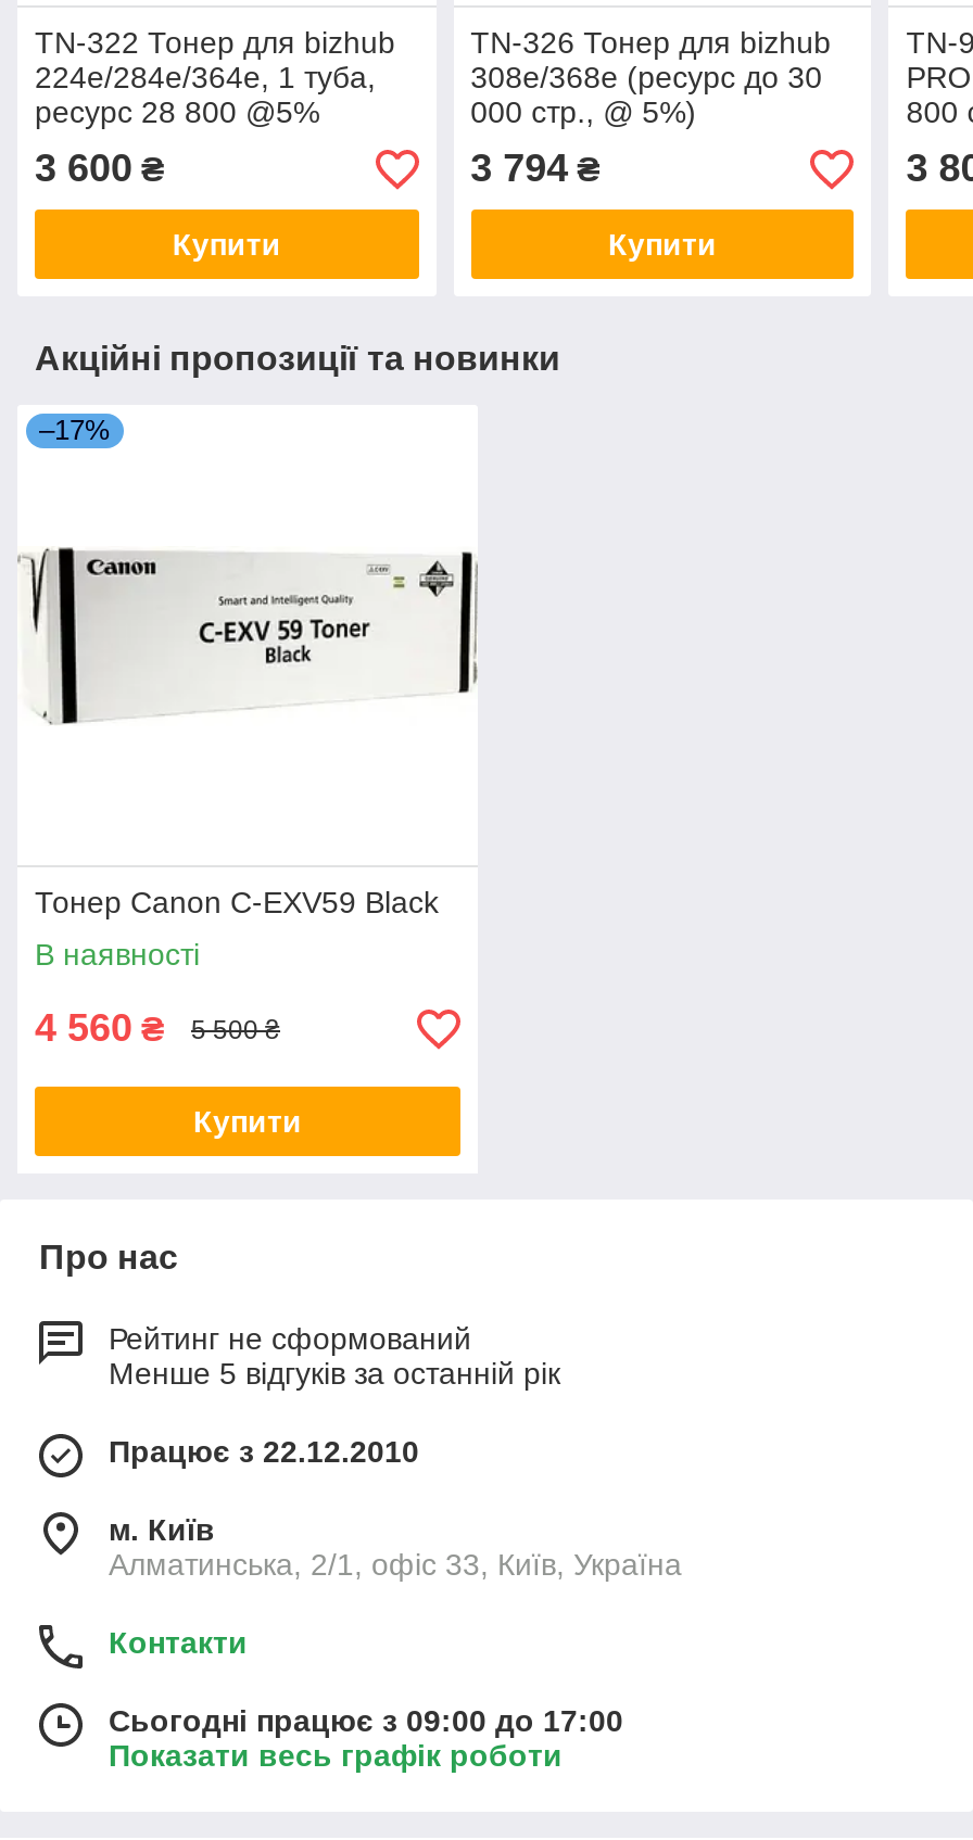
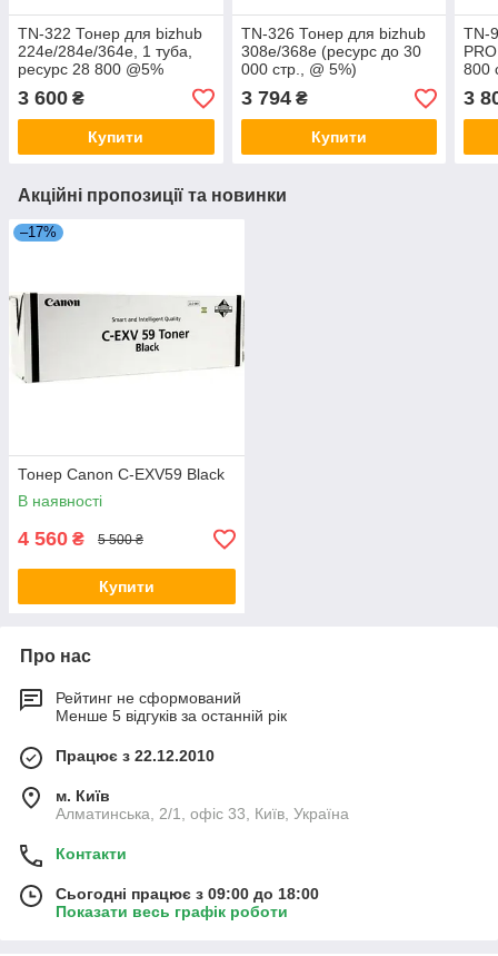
[109,1704,623,1739] Сьогодні працює з 09:00 до 17:00 -> [56,885,319,903] Сьогодні працює з 09:00 до 18:00

